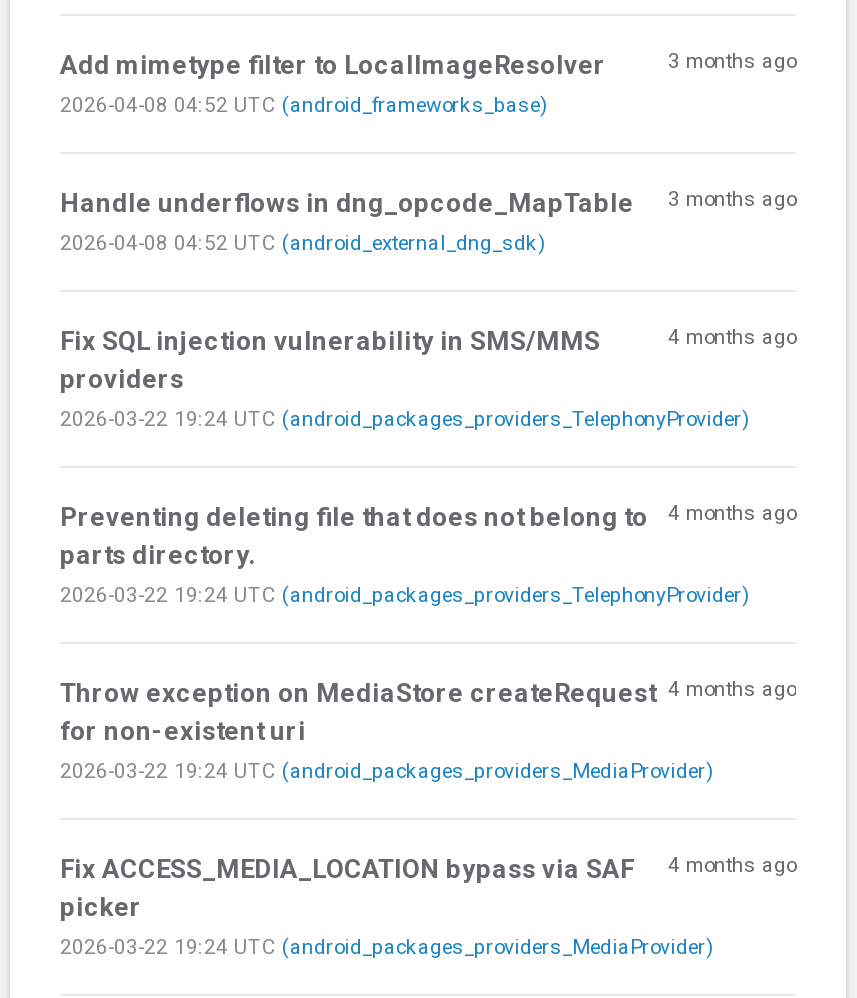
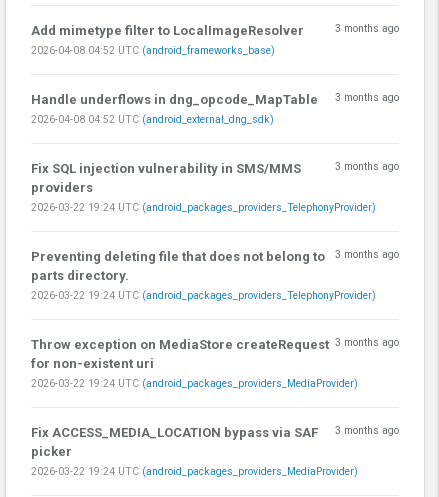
[668,323,796,349] 4 months ago -> [335,160,399,173] 3 months ago
[60,499,796,531] Preventing deleting file that does not belong to 4 months ago -> [31,248,399,264] Preventing deleting file that does not belong to 3 months ago
[60,675,796,707] Throw exception on MediaStore createRequest 4 months ago -> [31,336,399,352] Throw exception on MediaStore createRequest 3 months ago
[60,851,796,883] Fix ACCESS_MEDIA_LOCATION bypass via SAF 4 months ago -> [31,424,399,440] Fix ACCESS_MEDIA_LOCATION bypass via SAF 3 months ago

